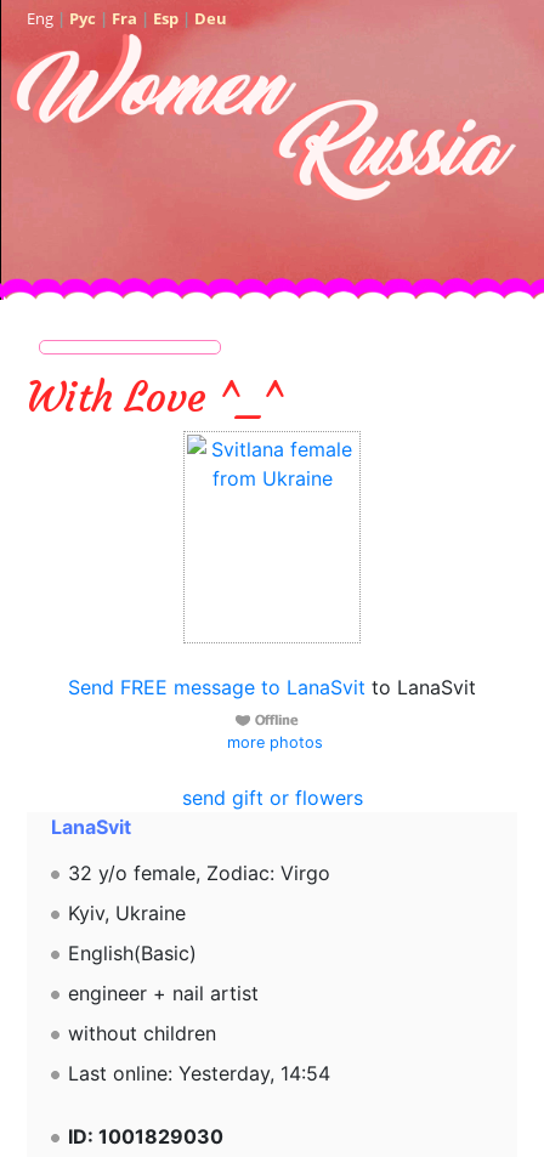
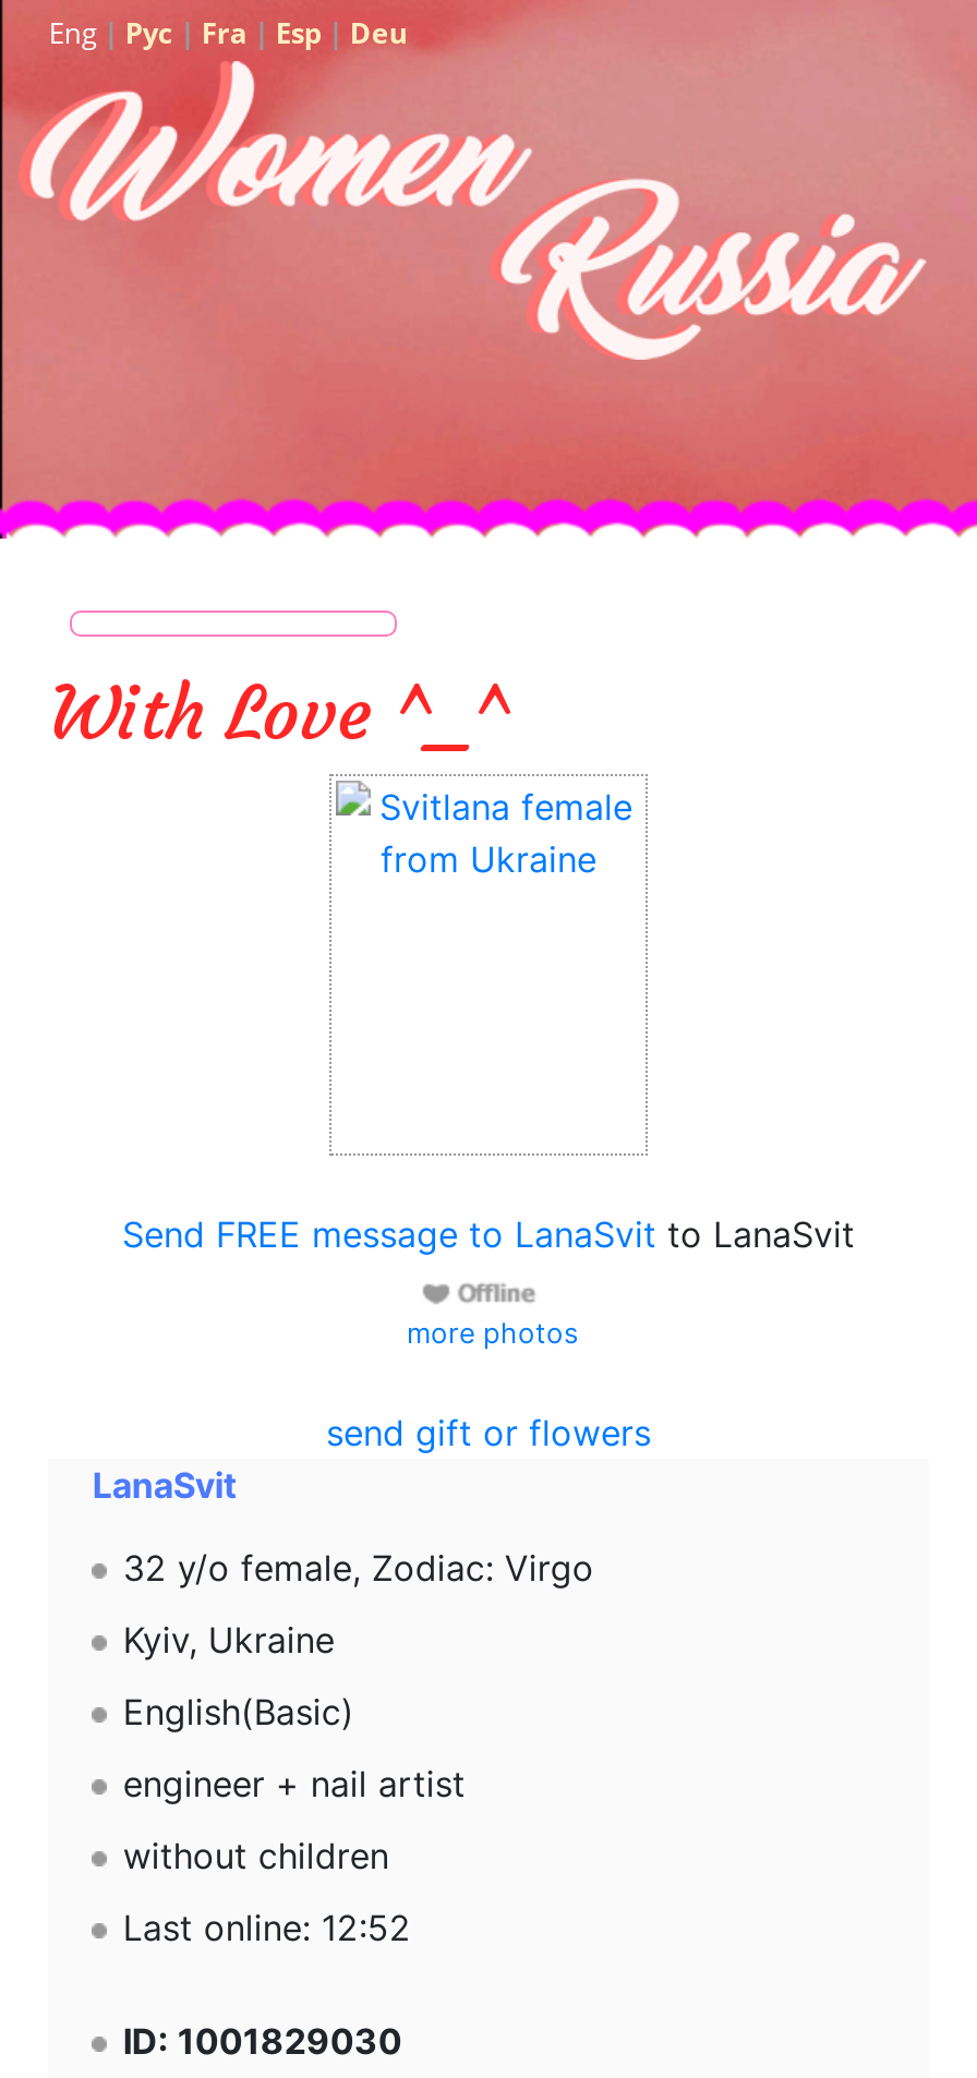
[68,1061,331,1085] Last online: Yesterday, 14:54 -> [123,1906,411,1949] Last online: 12:52

